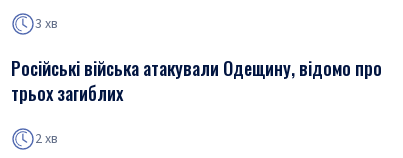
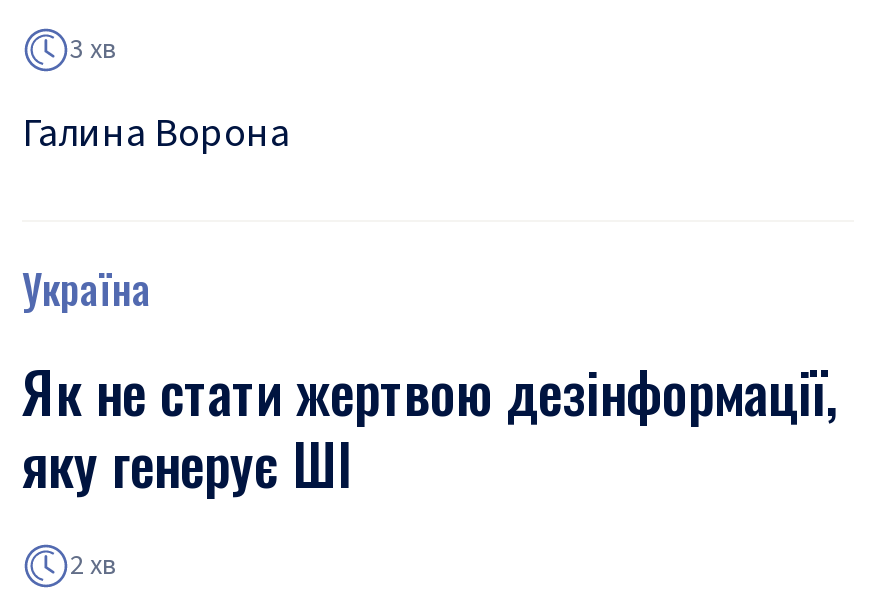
[11,55,382,106] Російські війська атакували Одещину, відомо про | трьох загиблих -> [22,106,838,504] Галина Ворона | Україна | Як не стати жертвою дезінформації, | яку генерує ШІ

